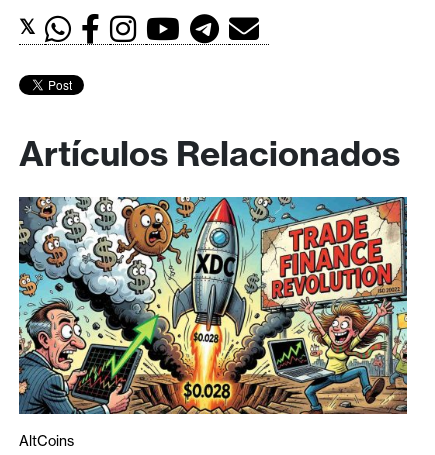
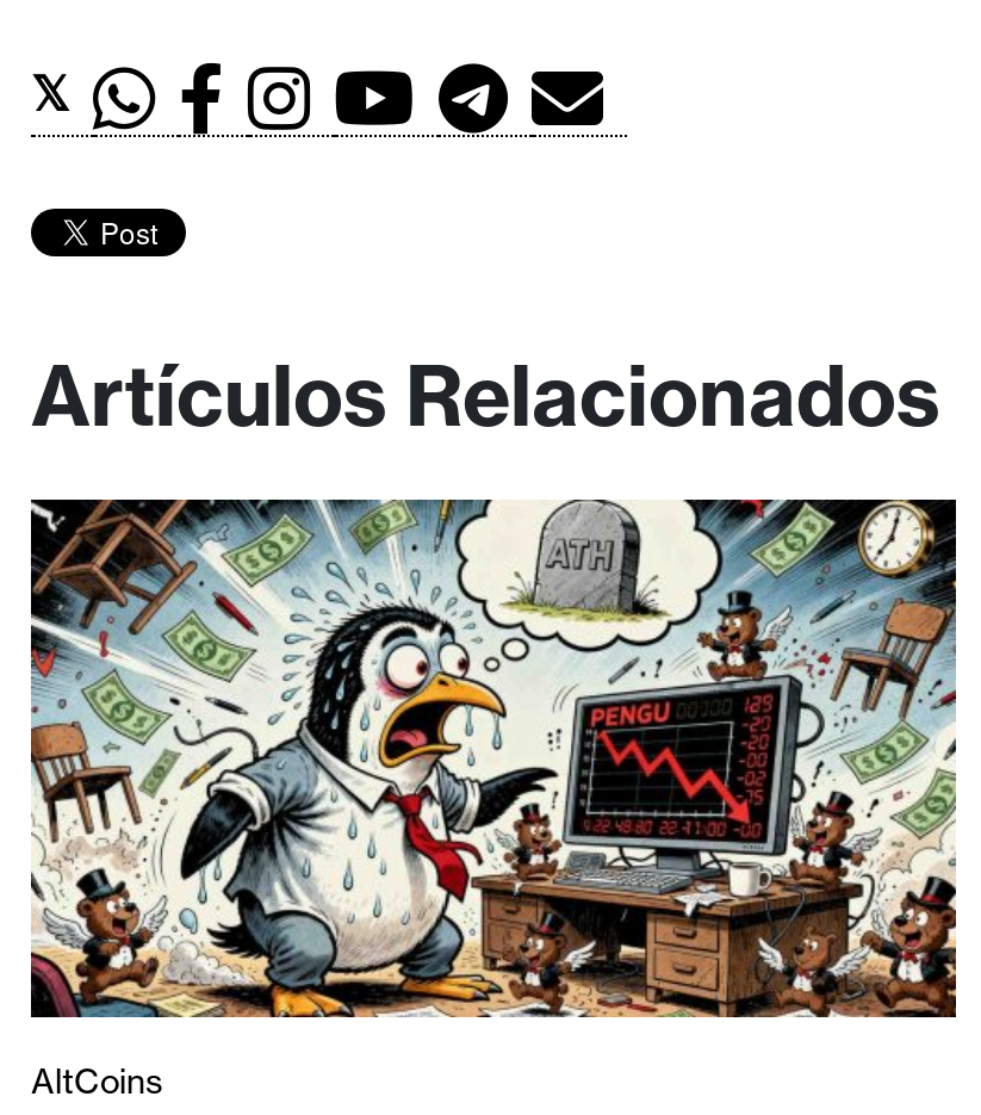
[18,196,408,415] [image] -> [29,497,958,1020] [image]

